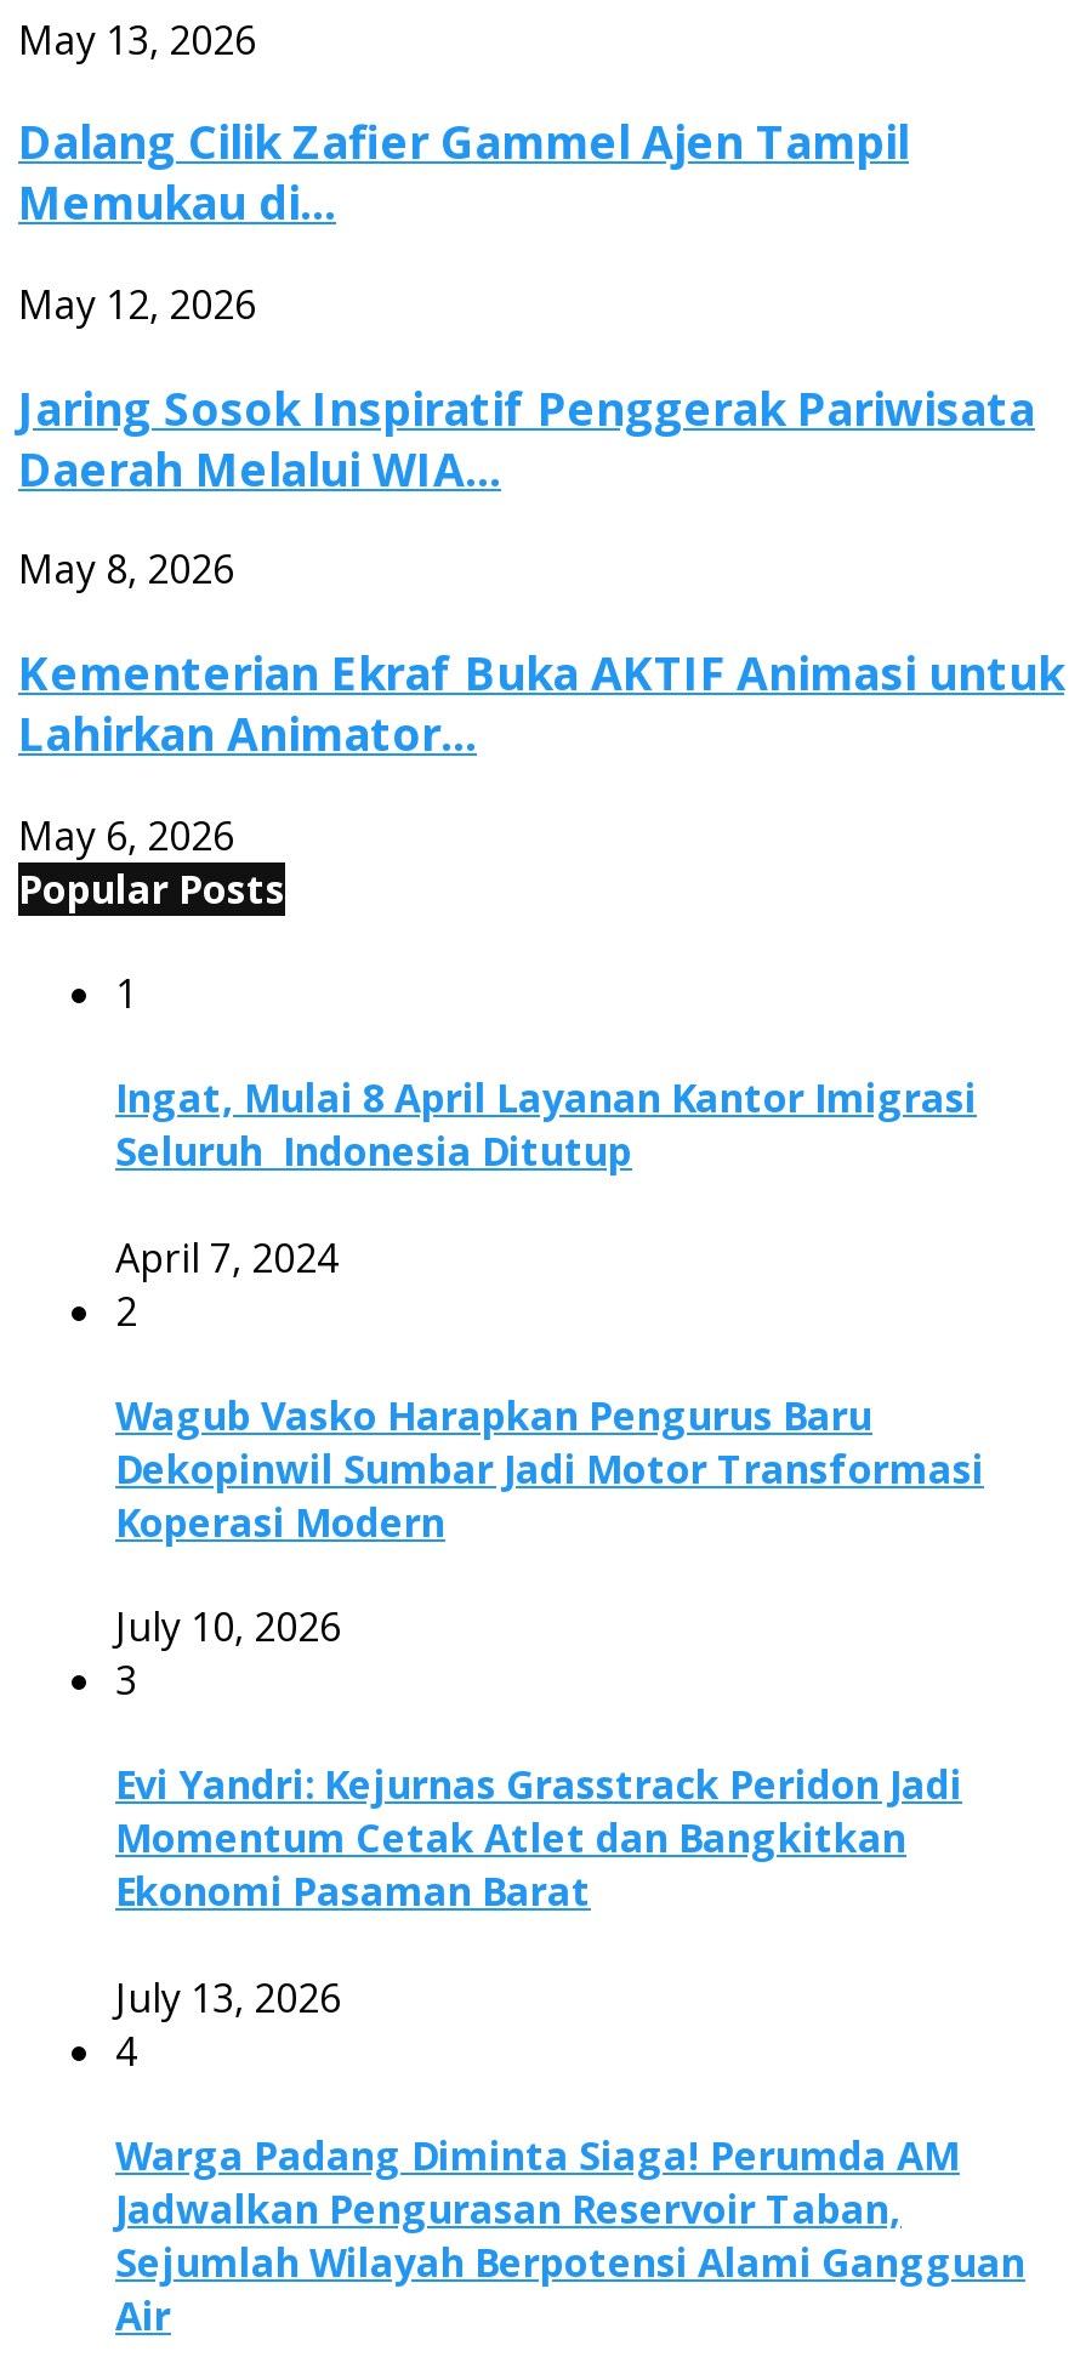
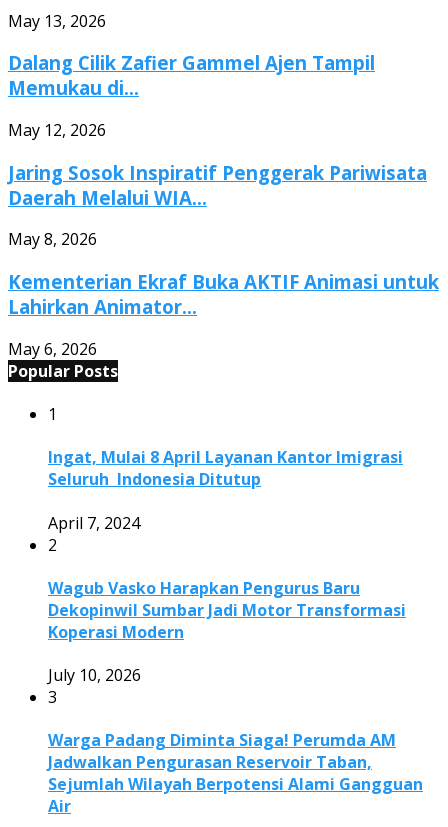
[115,1759,962,2077] Evi Yandri: Kejurnas Grasstrack Peridon Jadi | Momentum Cetak Atlet dan Bangkitkan | Ekonomi Pasaman Barat | July 13, 2026 | 4 -> none

